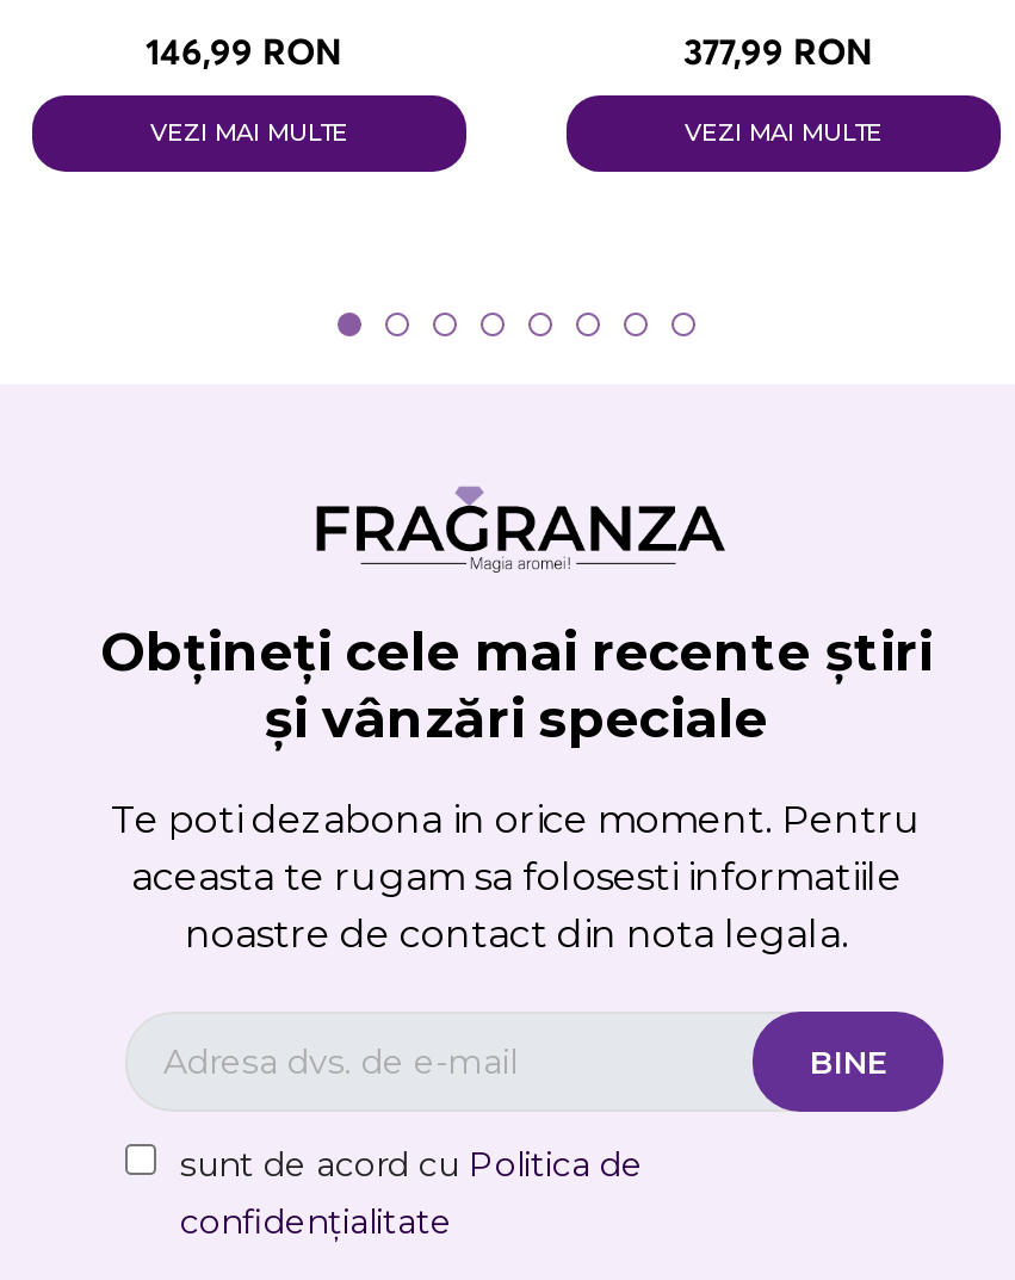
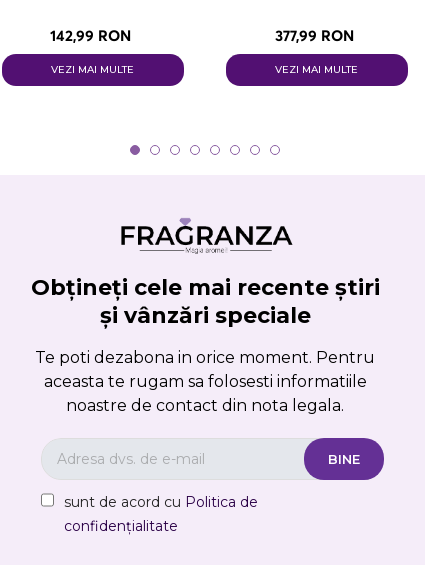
[146,29,341,74] 146,99 RON -> [50,26,131,45] 142,99 RON

